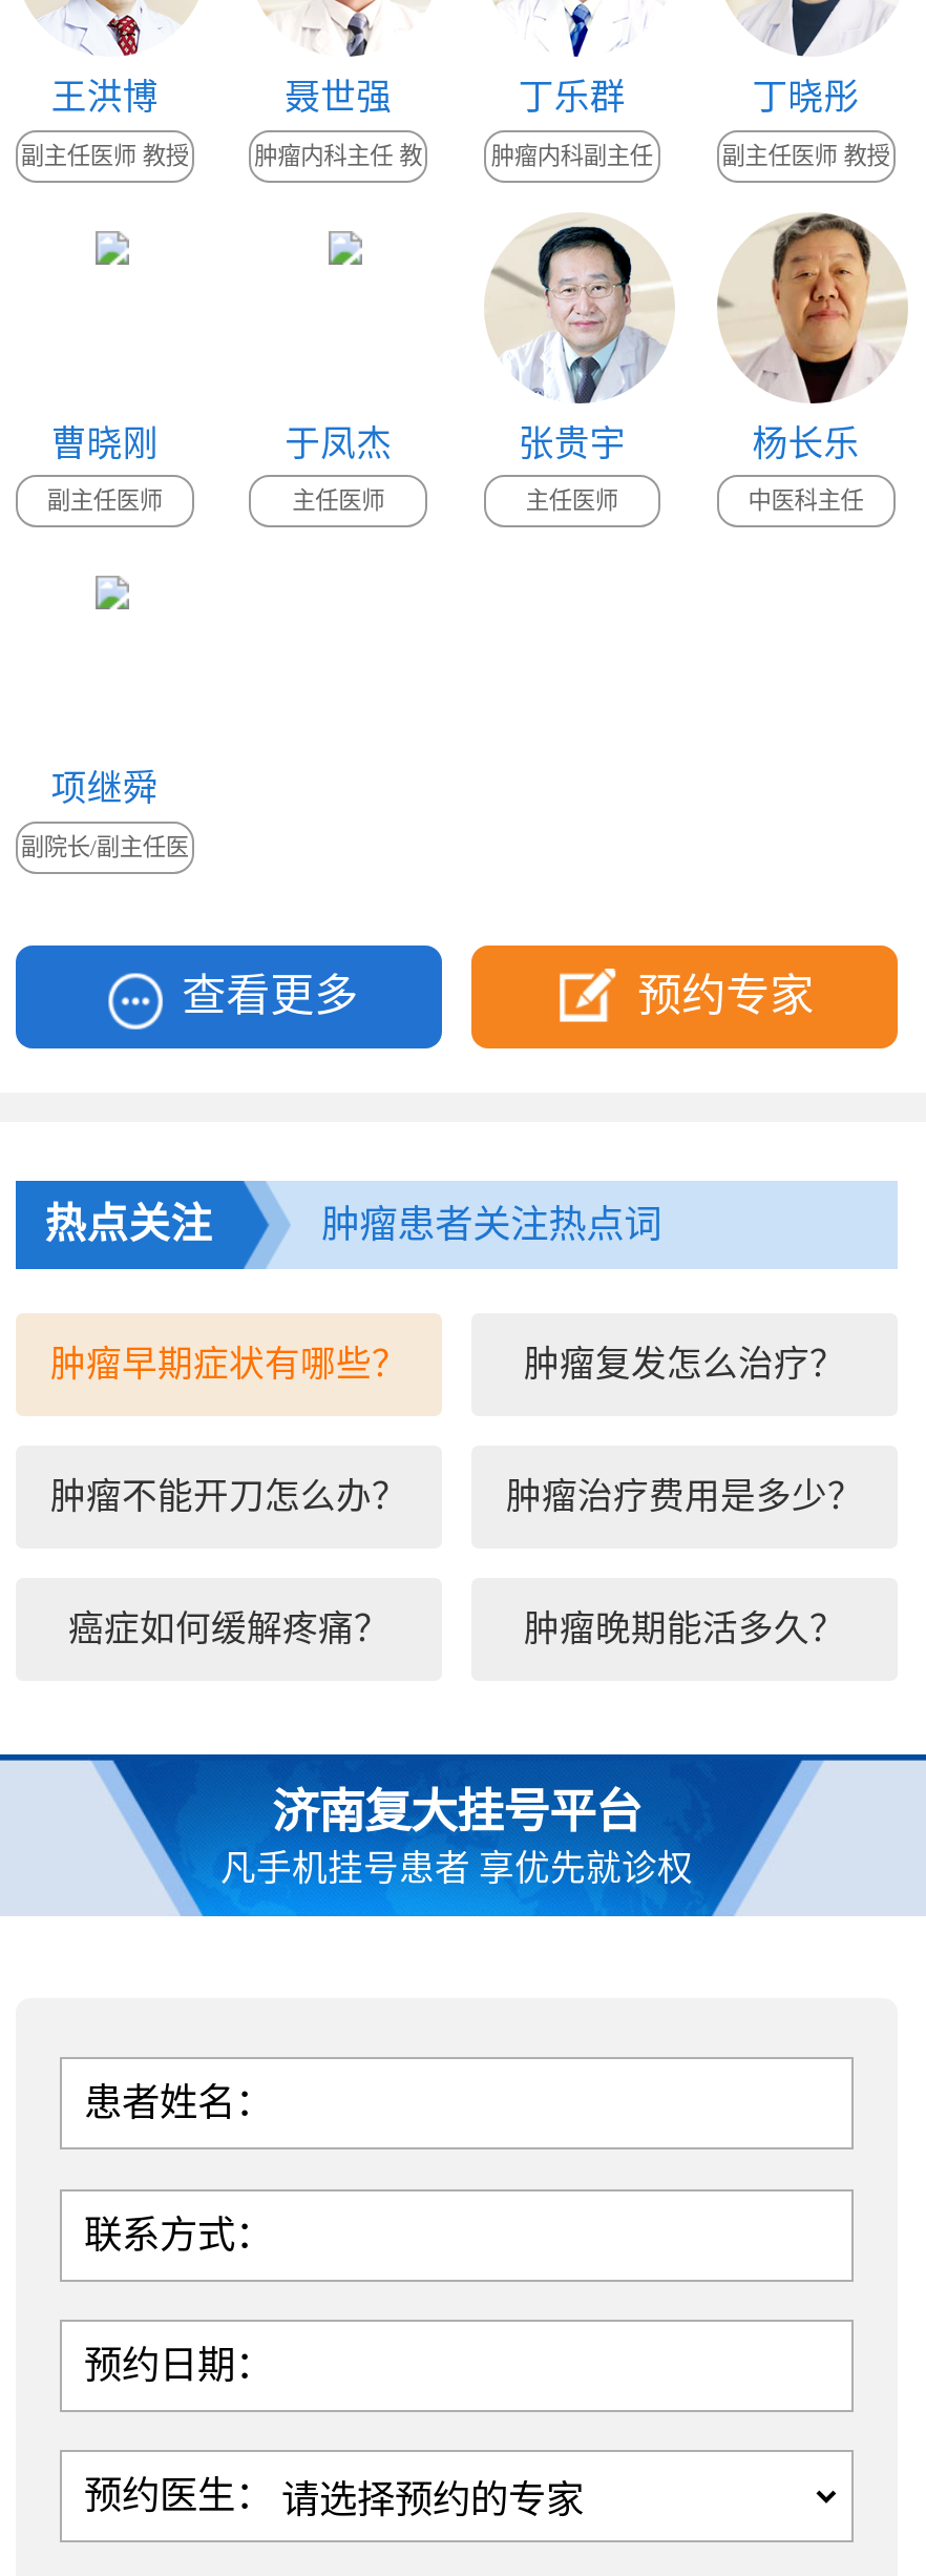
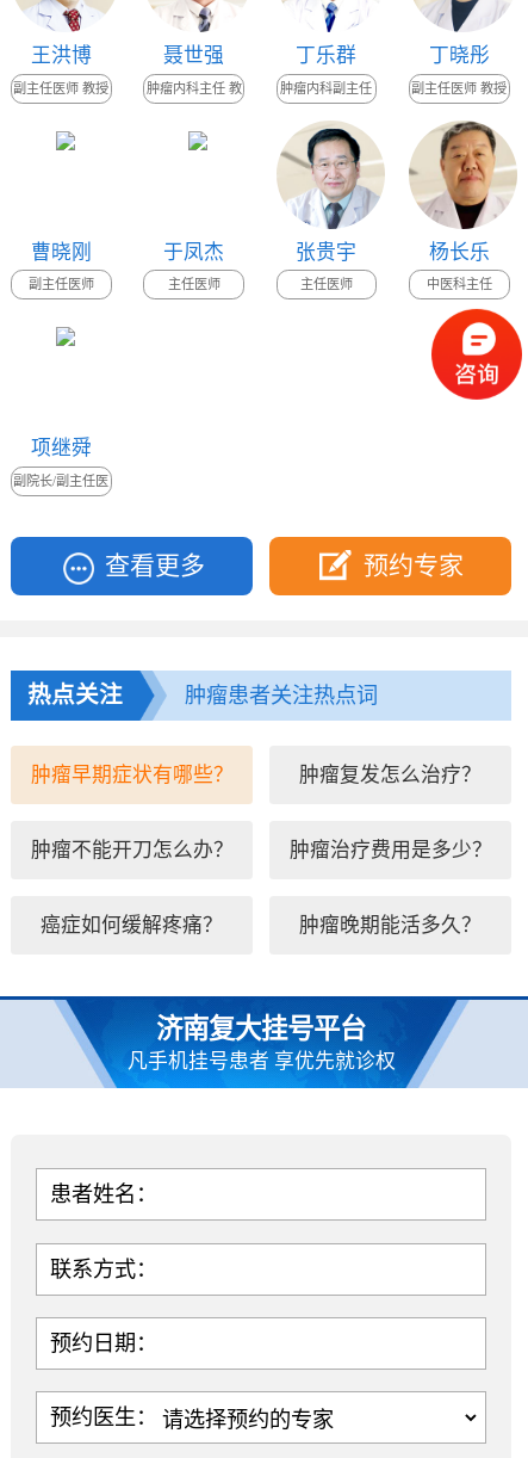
none -> [430,308,523,401] [image]

